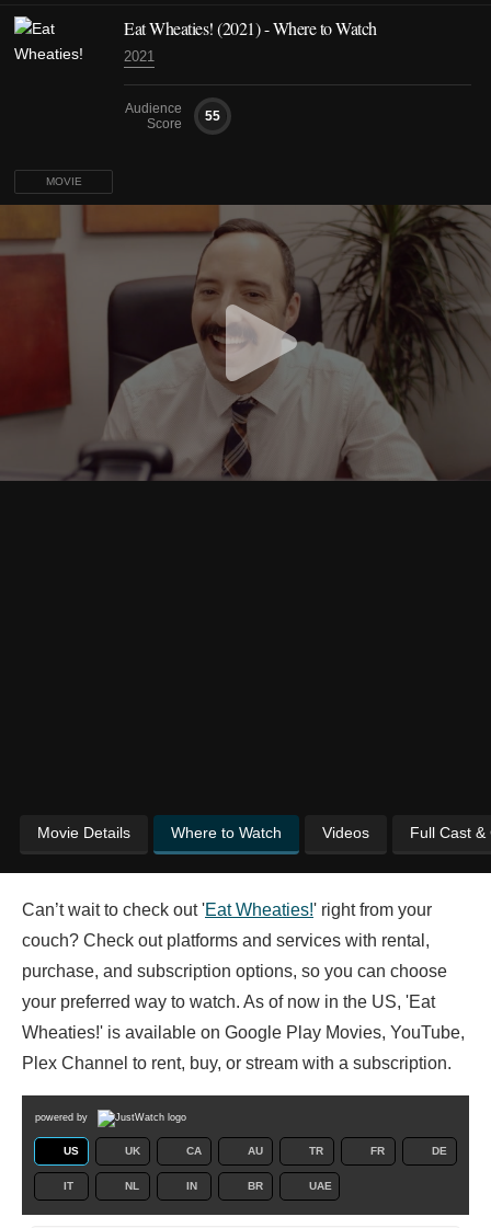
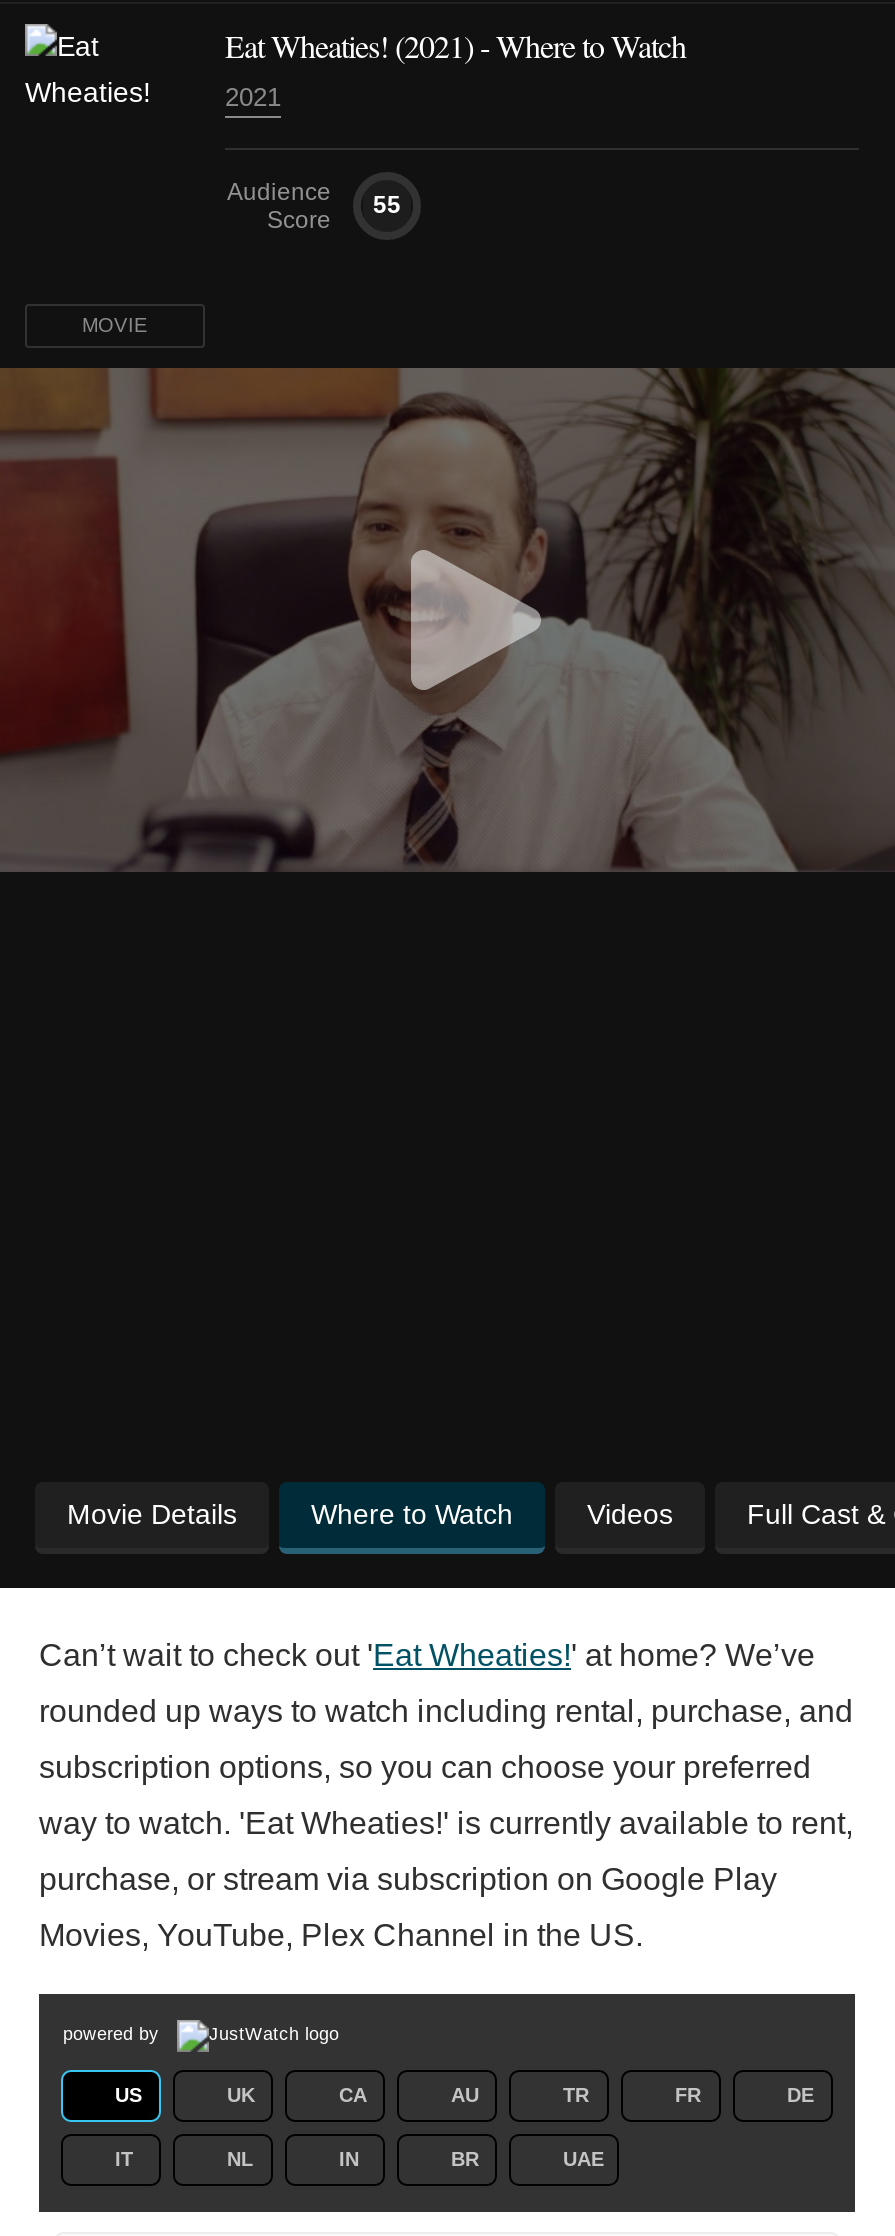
[22,900,432,919] Can’t wait to check out ' Eat Wheaties! ' right from your -> [39,1638,815,1672] Can’t wait to check out ' Eat Wheaties! ' at home? We’ve
[22,931,430,950] couch? Check out platforms and services with rental, -> [39,1694,853,1728] rounded up ways to watch including rental, purchase, and
[22,962,447,980] purchase, and subscription options, so you can choose -> [39,1750,811,1784] subscription options, so you can choose your preferred
[22,992,435,1011] your preferred way to watch. As of now in the US, 'Eat -> [39,1806,853,1840] way to watch. 'Eat Wheaties!' is currently available to rent,
[22,1023,465,1042] Wheaties!' is available on Google Play Movies, YouTube, -> [39,1862,777,1896] purchase, or stream via subscription on Google Play
[22,1054,452,1072] Plex Channel to rent, buy, or stream with a subscription. -> [39,1918,643,1952] Movies, YouTube, Plex Channel in the US.

